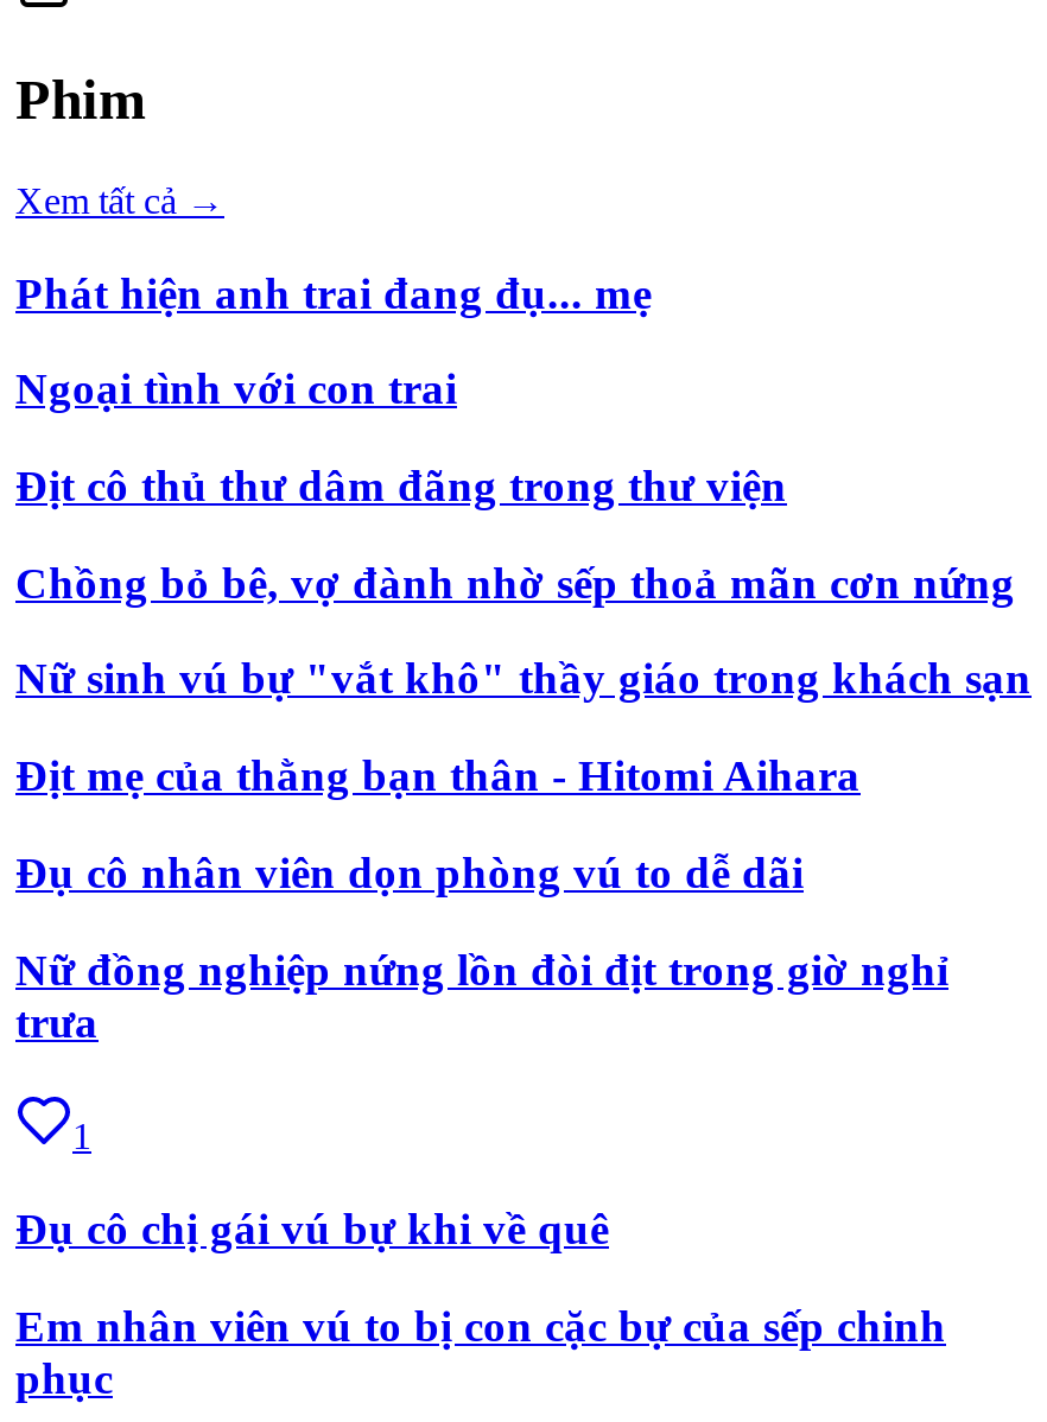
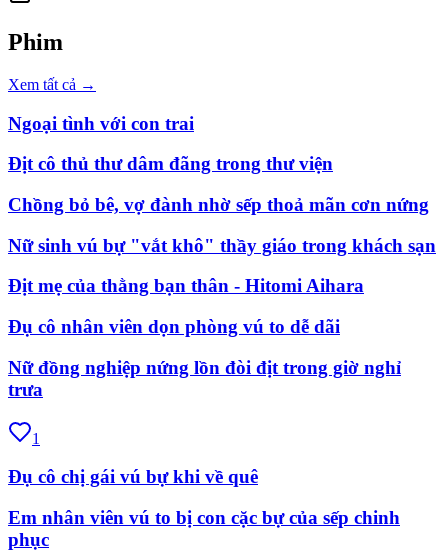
[15,267,652,317] Phát hiện anh trai đang đụ... mẹ -> none

